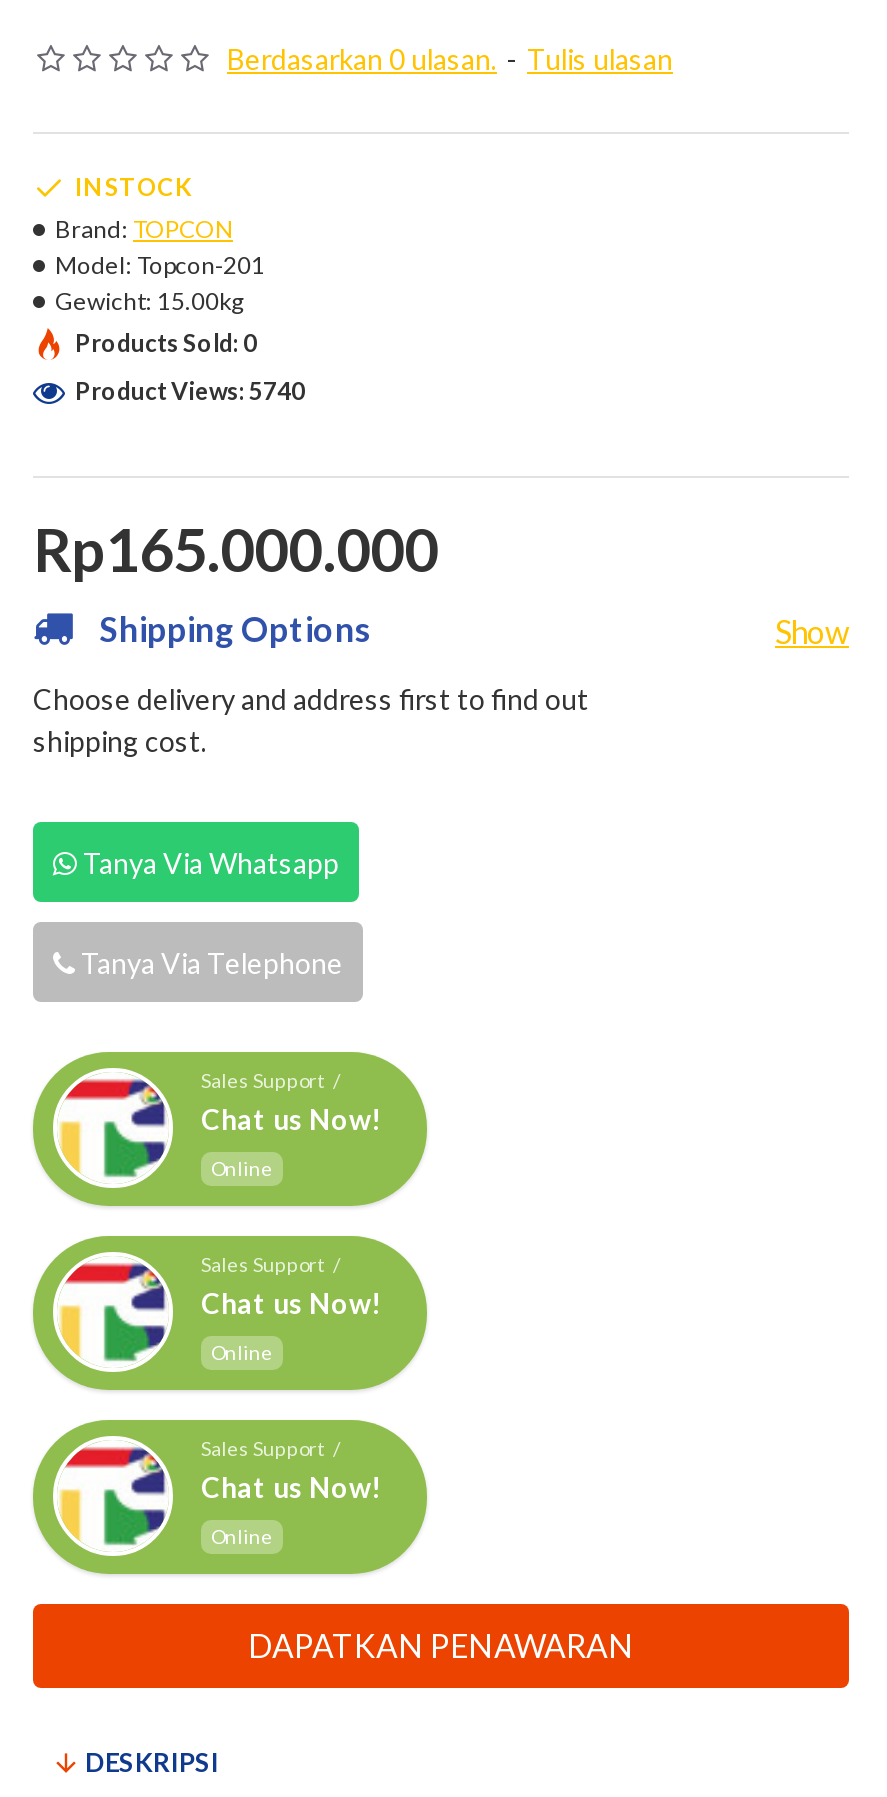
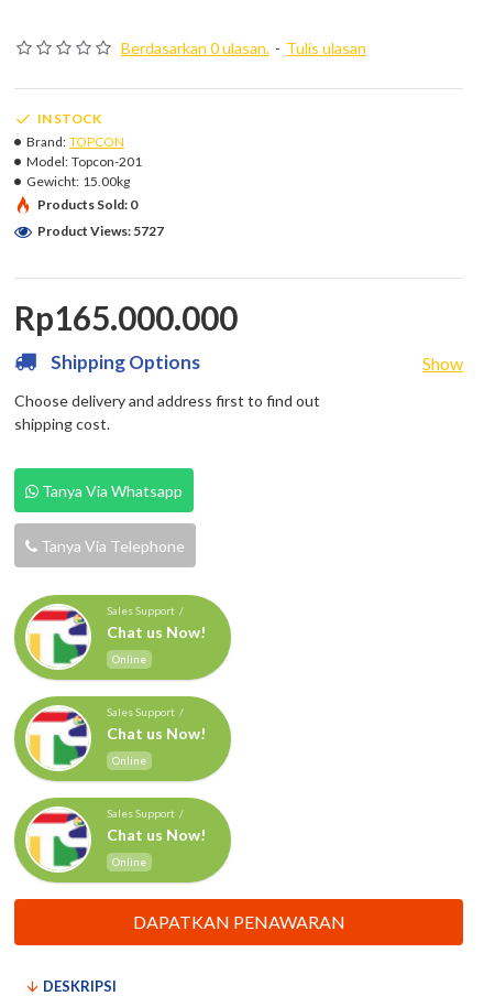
[75,376,305,406] Product Views: 5740 -> [37,223,164,239] Product Views: 5727

